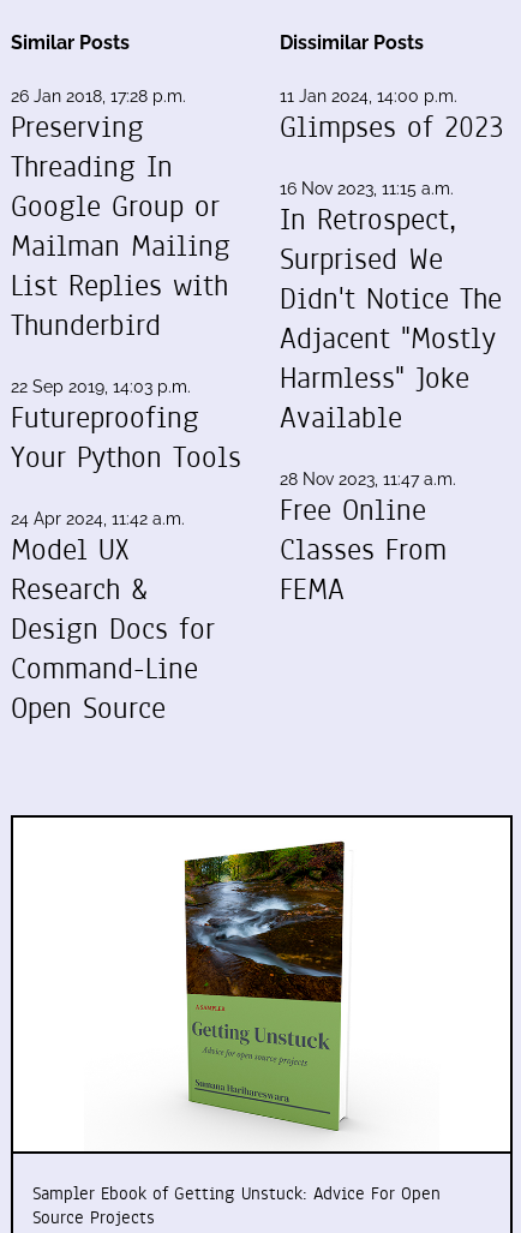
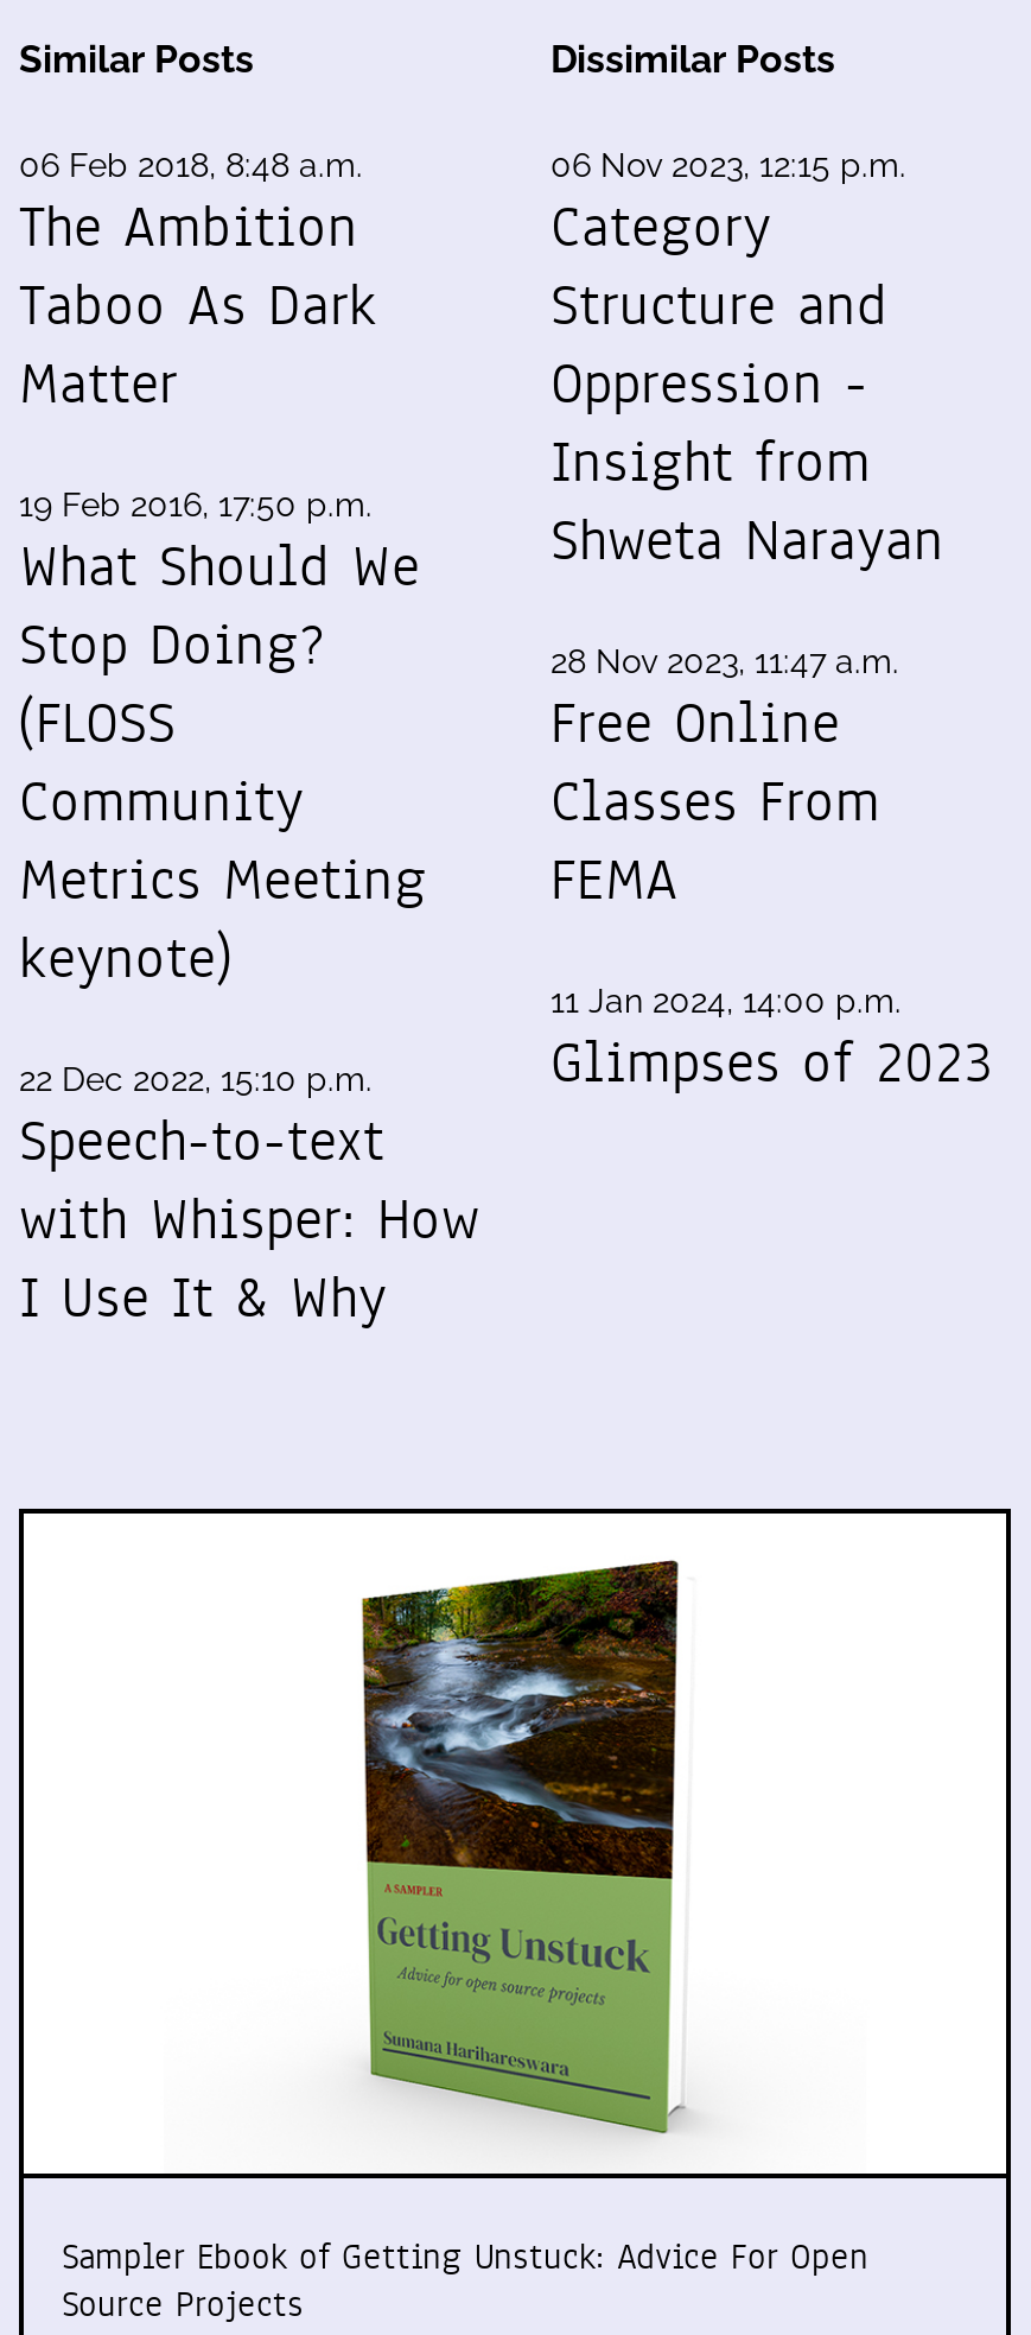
[11,87,230,346] 26 Jan 2018, 17:28 p.m. | Preserving | Threading In | Google Group or | Mailman Mailing | List Replies with | Thunderbird -> [19,146,377,424] 06 Feb 2018, 8:48 a.m. | The Ambition | Taboo As Dark | Matter
moved [280,87,504,148] -> [550,982,994,1103]: 11 Jan 2024, 14:00 p.m. | Glimpses of 2023
[280,179,502,438] 16 Nov 2023, 11:15 a.m. | In Retrospect, | Surprised We | Didn't Notice The | Adjacent "Mostly | Harmless" Joke | Available -> [550,146,944,581] 06 Nov 2023, 12:15 p.m. | Category | Structure and | Oppression - | Insight from | Shweta Narayan
[11,377,241,478] 22 Sep 2019, 14:03 p.m. | Futureproofing | Your Python Tools -> [19,486,427,999] 19 Feb 2016, 17:50 p.m. | What Should We | Stop Doing? | (FLOSS | Community | Metrics Meeting | keynote)
moved [280,470,456,531] -> [550,643,899,764]: 28 Nov 2023, 11:47 a.m. | Free Online
[11,509,215,729] 24 Apr 2024, 11:42 a.m. | Model UX | Research & | Design Docs for | Command-Line | Open Source -> [19,1061,479,1338] 22 Dec 2022, 15:10 p.m. | Speech-to-text | with Whisper: How | I Use It & Why
moved [280,530,447,610] -> [550,761,880,920]: Classes From | FEMA

